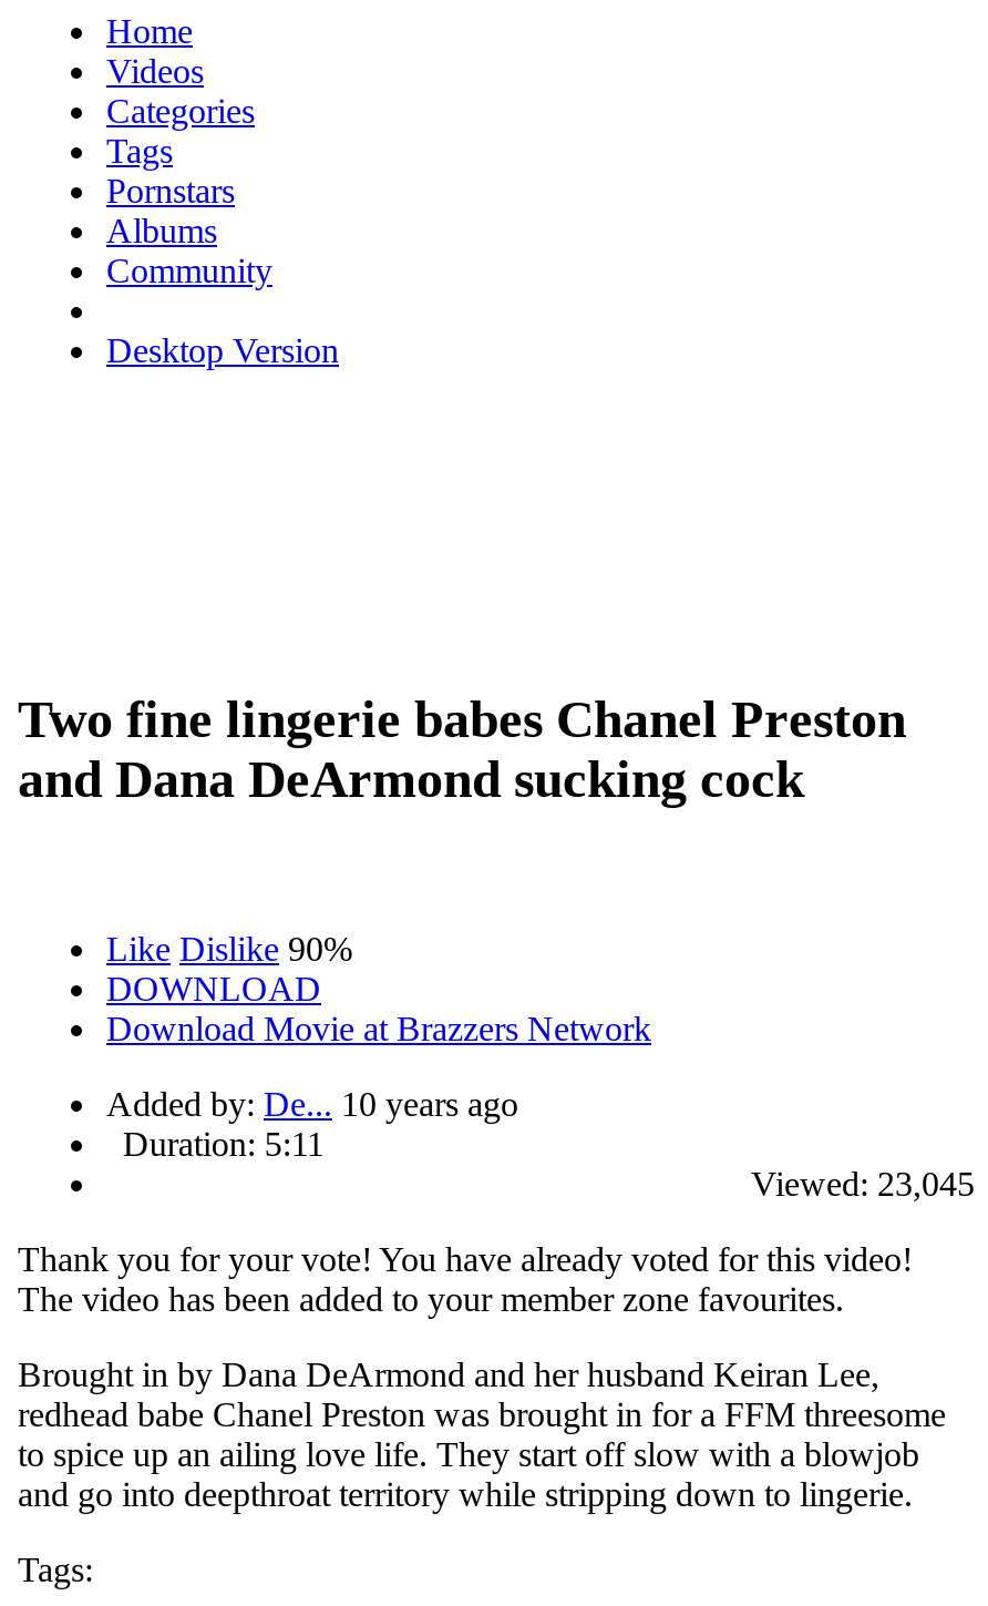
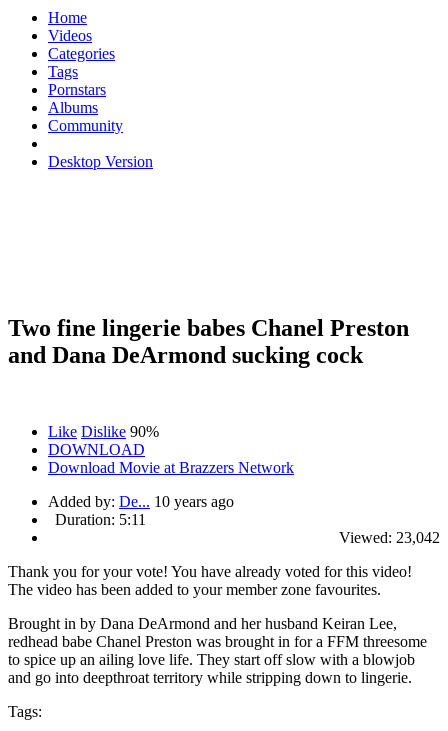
[751,1164,975,1202] Viewed: 23,045 -> [339,529,440,546] Viewed: 23,042

